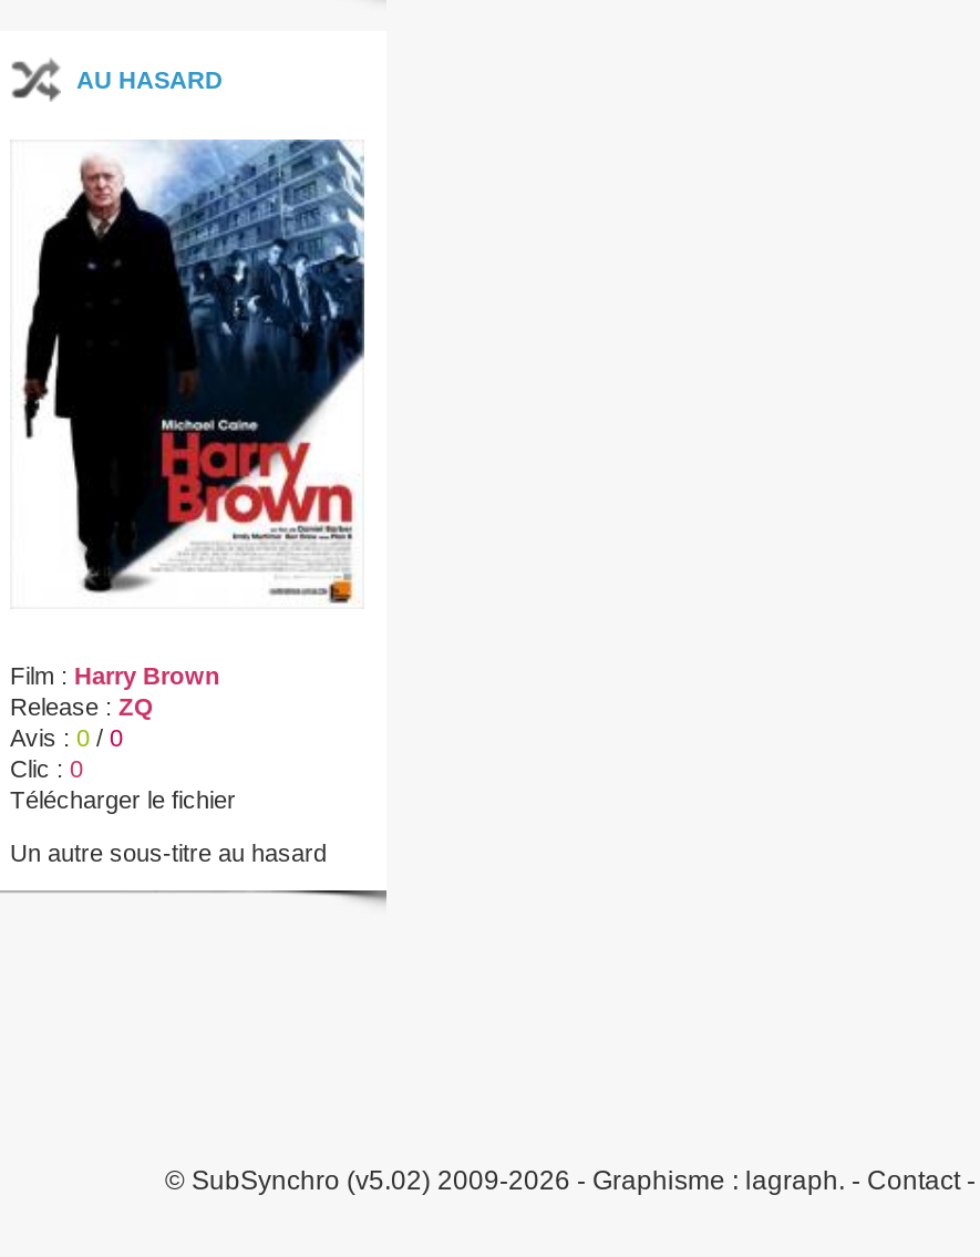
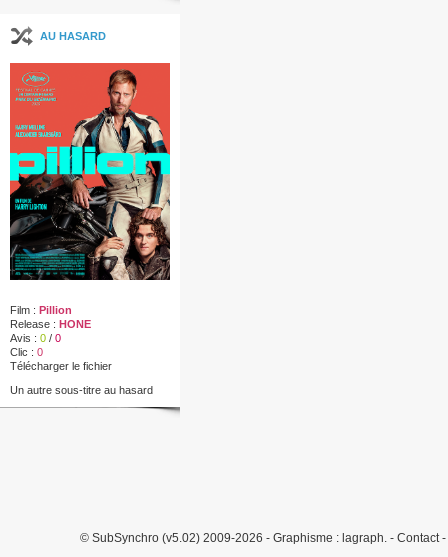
[10,137,367,720] [image] | Film : Harry Brown | Release : ZQ -> [9,62,171,330] [image] | Film : Pillion | Release : HONE

